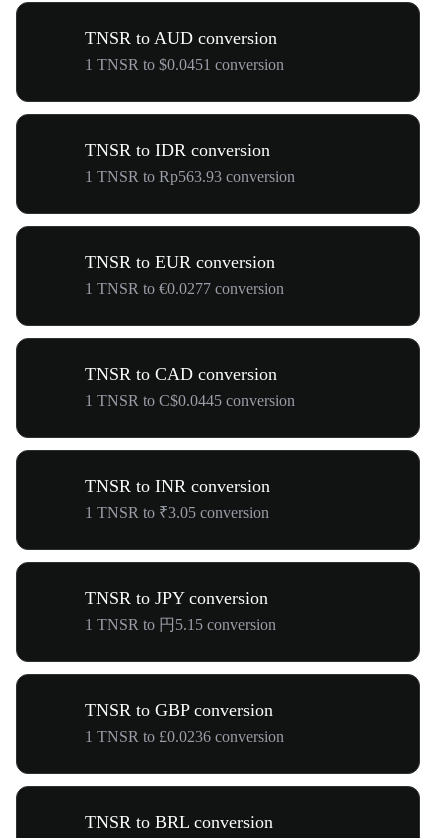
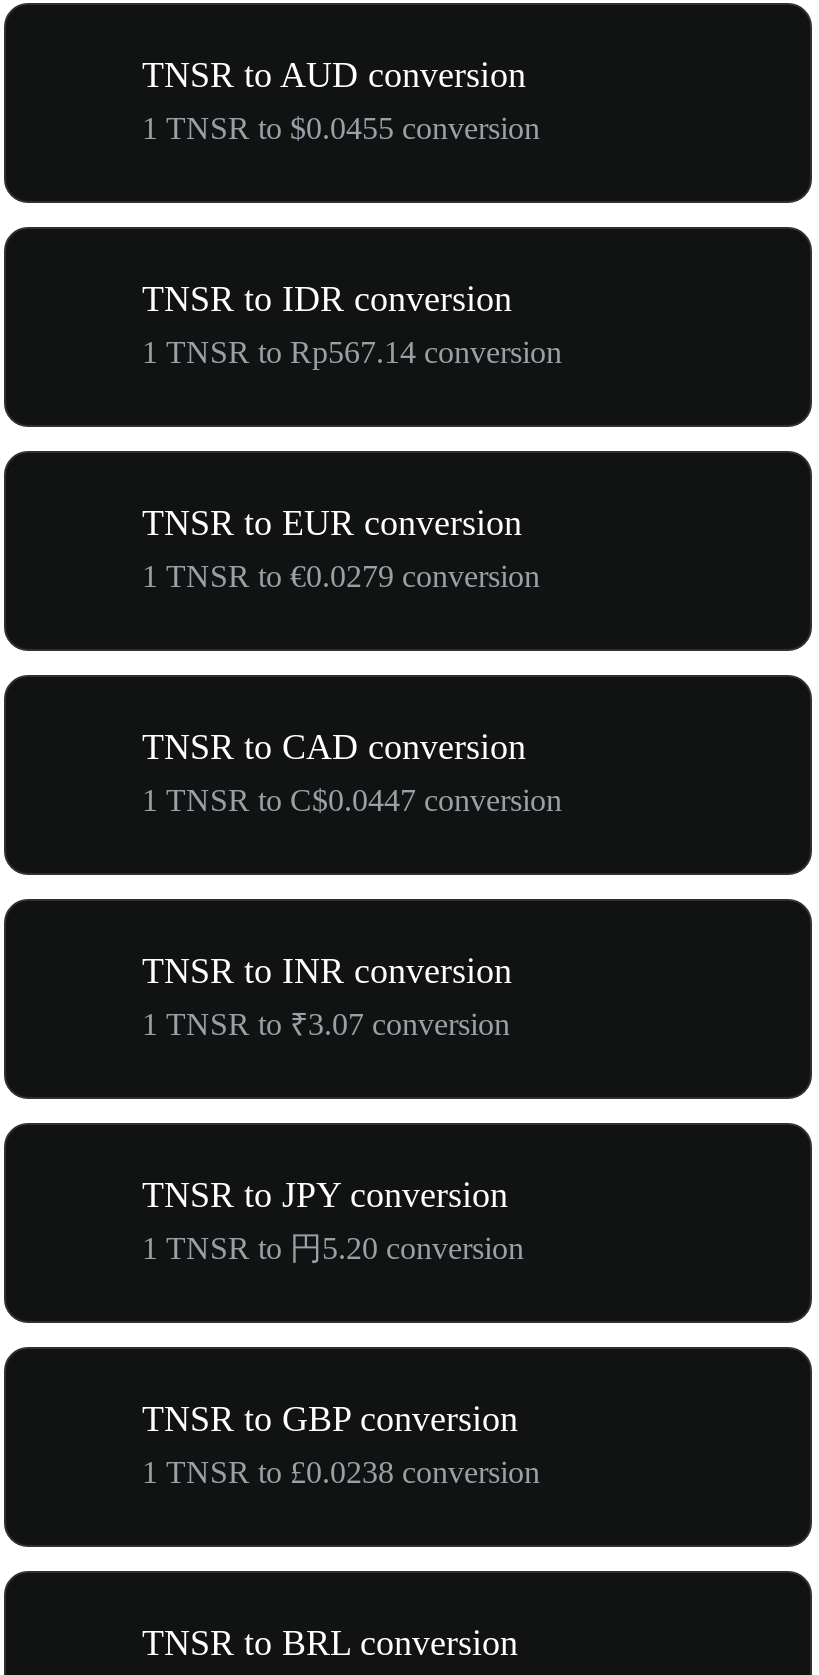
[85,56,284,73] 1 TNSR to $0.0451 conversion -> [142,111,540,145] 1 TNSR to $0.0455 conversion
[85,168,295,185] 1 TNSR to Rp563.93 conversion -> [142,335,562,369] 1 TNSR to Rp567.14 conversion
[85,280,284,297] 1 TNSR to €0.0277 conversion -> [142,559,540,593] 1 TNSR to €0.0279 conversion
[85,392,295,409] 1 TNSR to C$0.0445 conversion -> [142,783,562,817] 1 TNSR to C$0.0447 conversion
[85,504,269,521] 1 TNSR to ₹3.05 conversion -> [142,1007,510,1041] 1 TNSR to ₹3.07 conversion
[85,616,276,633] 1 TNSR to 円5.15 conversion -> [142,1231,524,1265] 1 TNSR to 円5.20 conversion
[85,728,284,745] 1 TNSR to £0.0236 conversion -> [142,1455,540,1489] 1 TNSR to £0.0238 conversion

